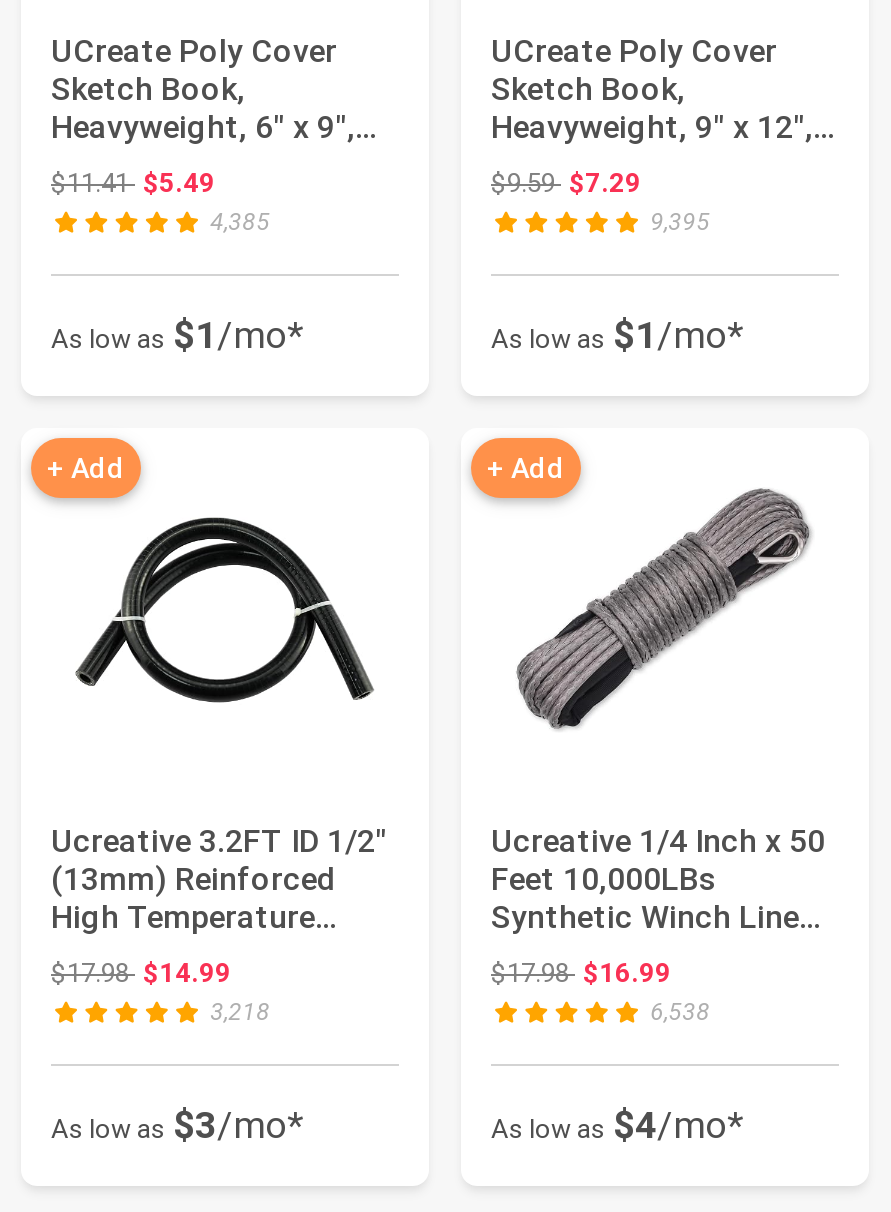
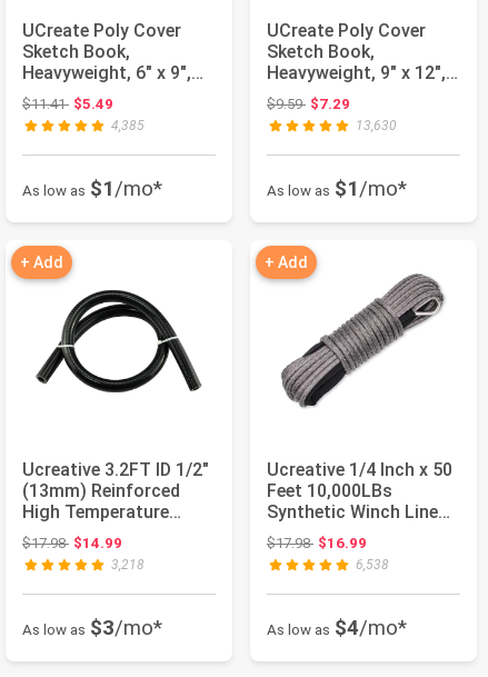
[650,208,710,236] 9,395 -> [355,118,396,133] 13,630

